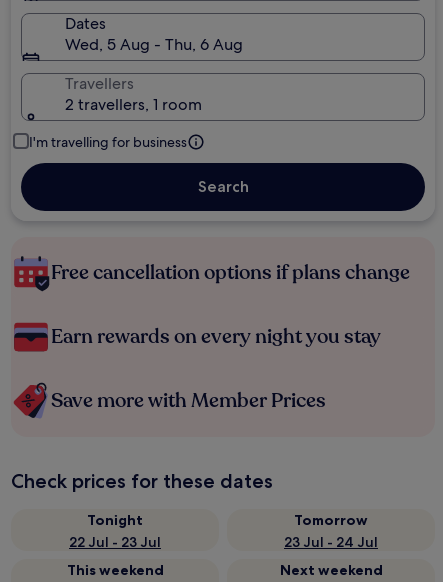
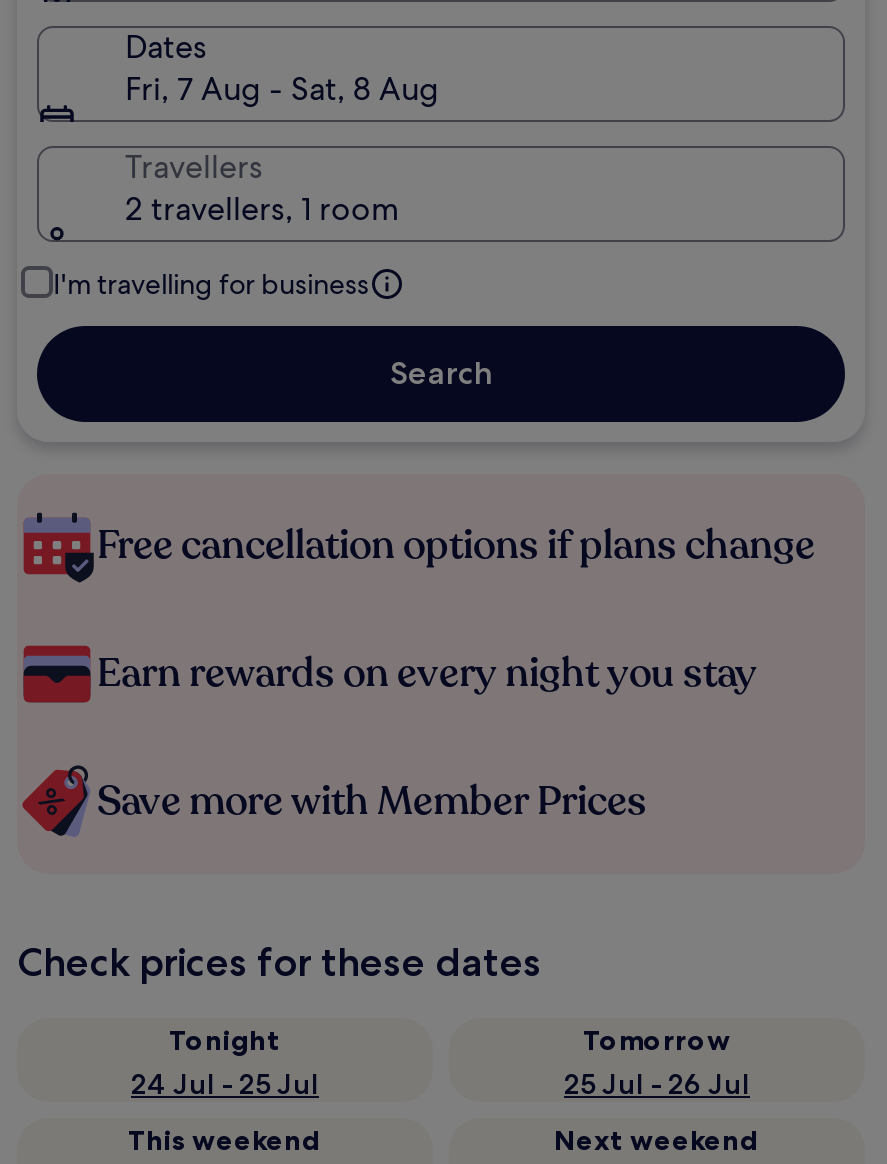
[65,34,243,55] Wed, 5 Aug - Thu, 6 Aug -> [125,68,439,110] Fri, 7 Aug - Sat, 8 Aug
[69,533,161,551] 22 Jul - 23 Jul -> [131,1066,319,1102] 24 Jul - 25 Jul
[284,533,378,551] 23 Jul - 24 Jul -> [564,1066,750,1102] 25 Jul - 26 Jul

